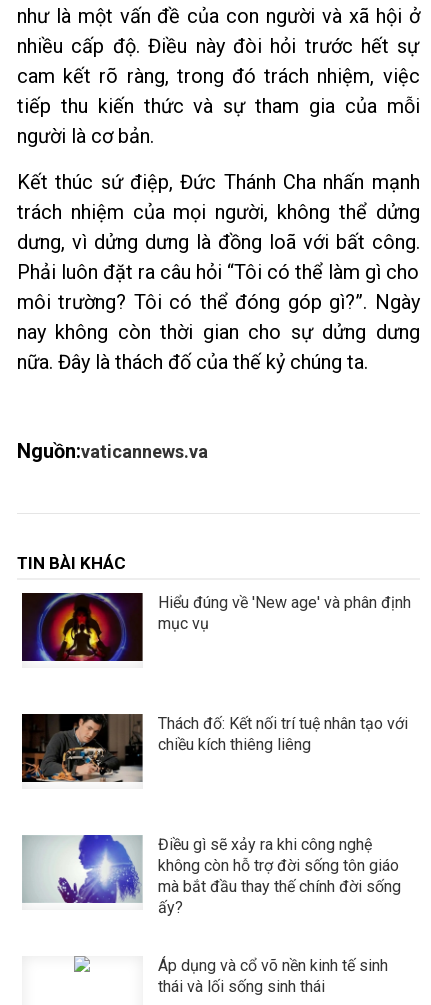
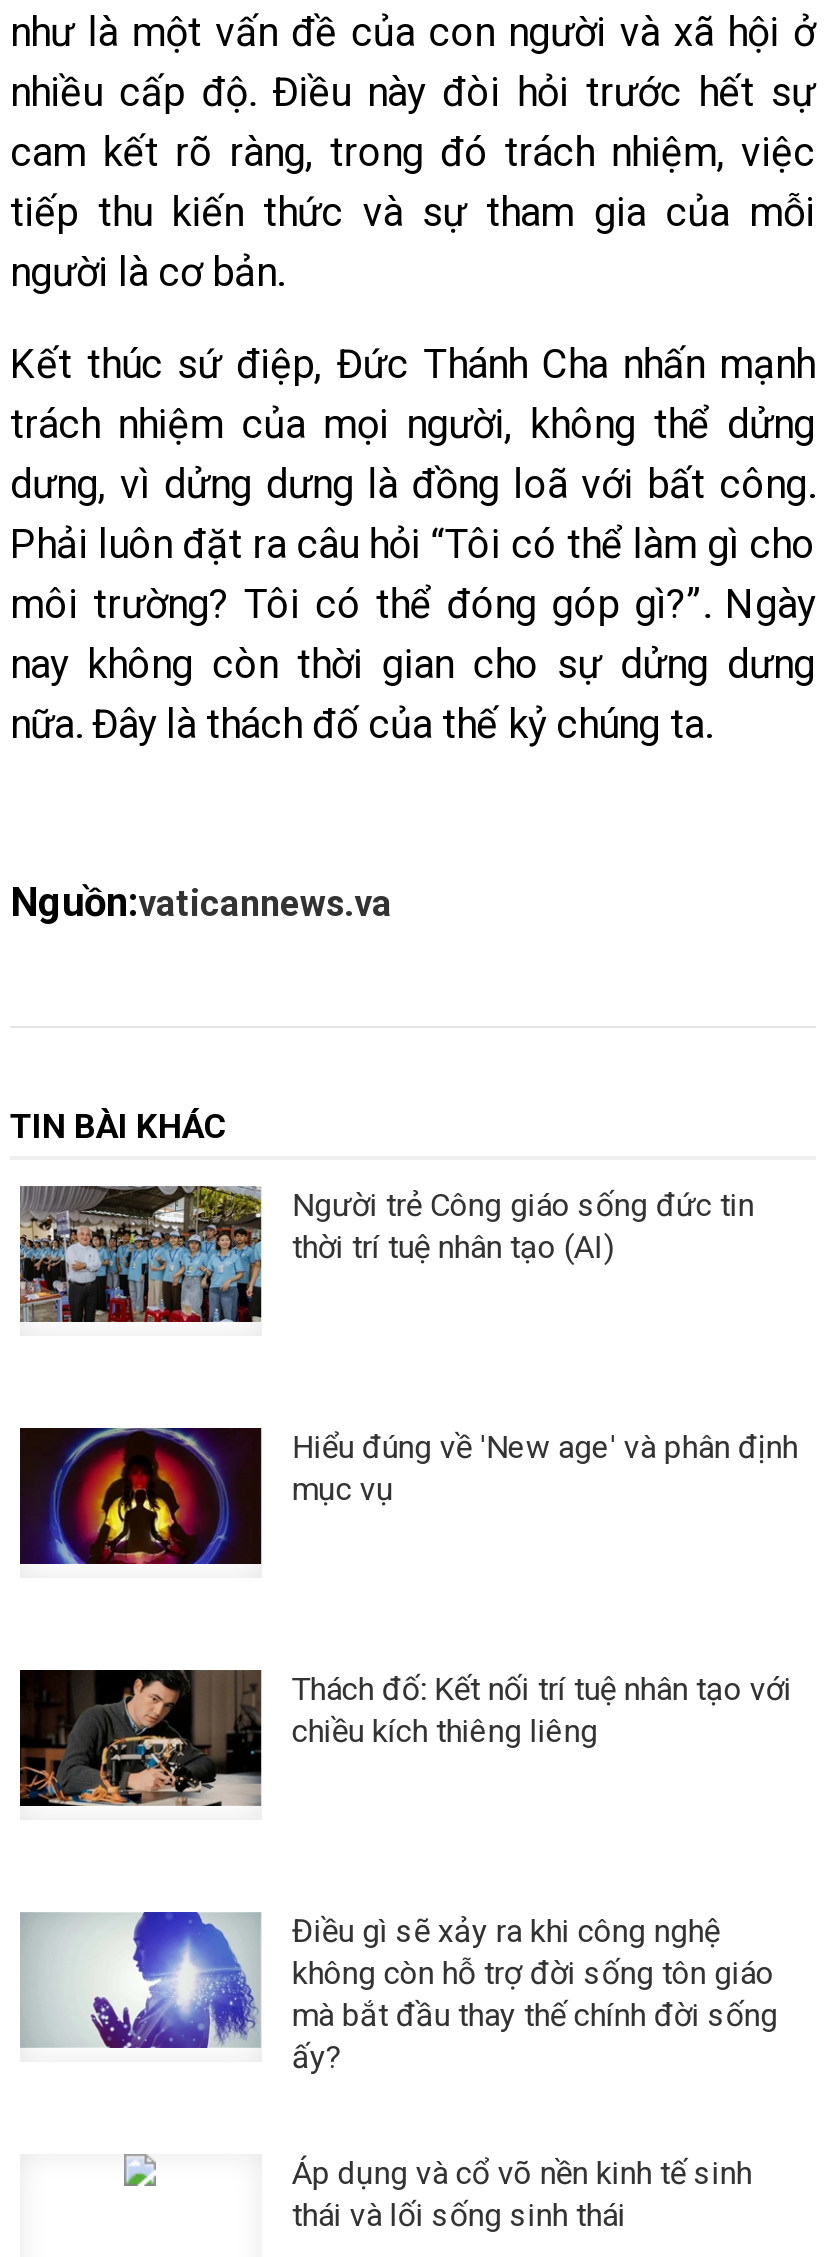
none -> [18,1184,754,1324] [image] | Người trẻ Công giáo sống đức tin | thời trí tuệ nhân tạo (AI)

